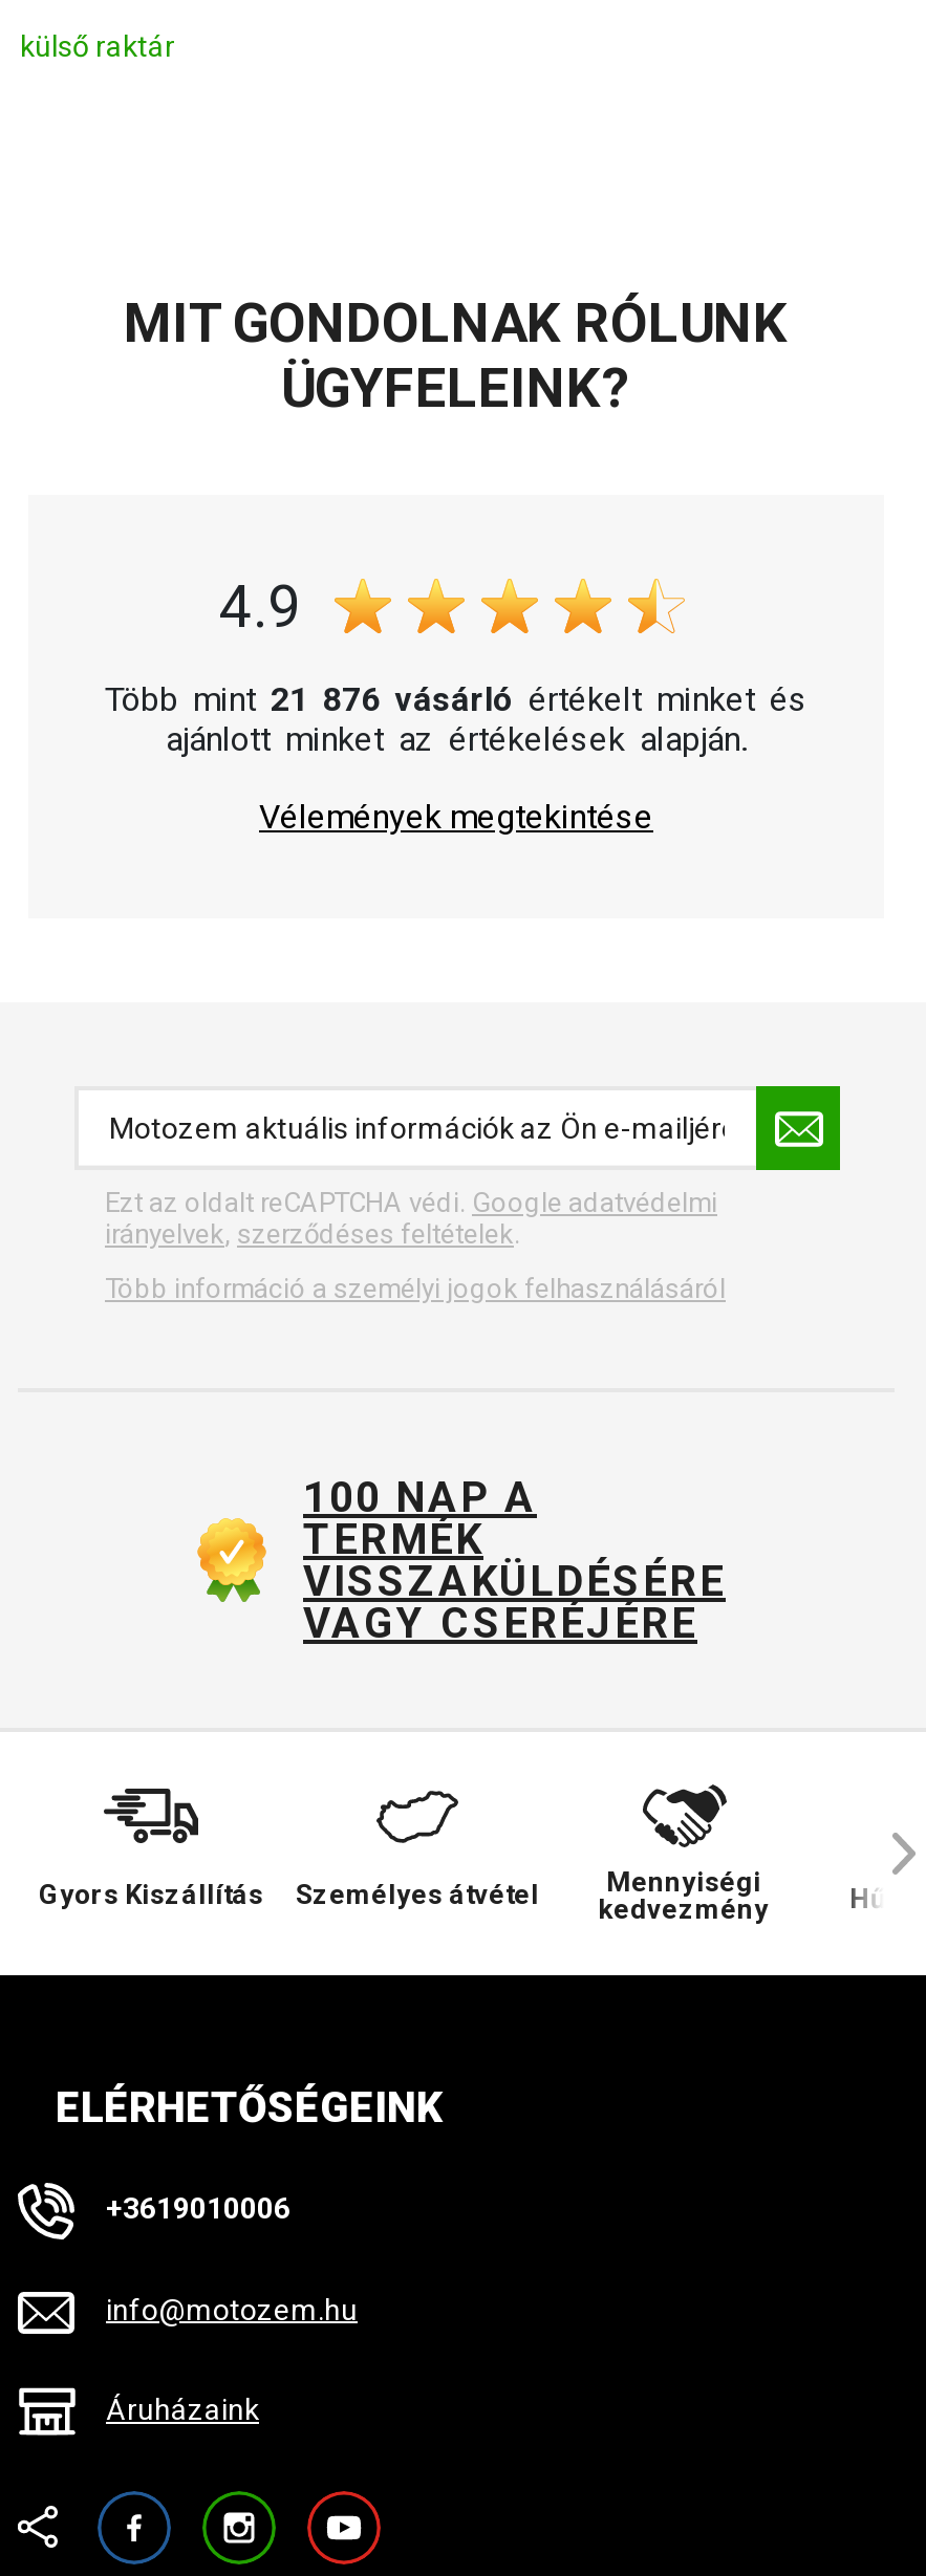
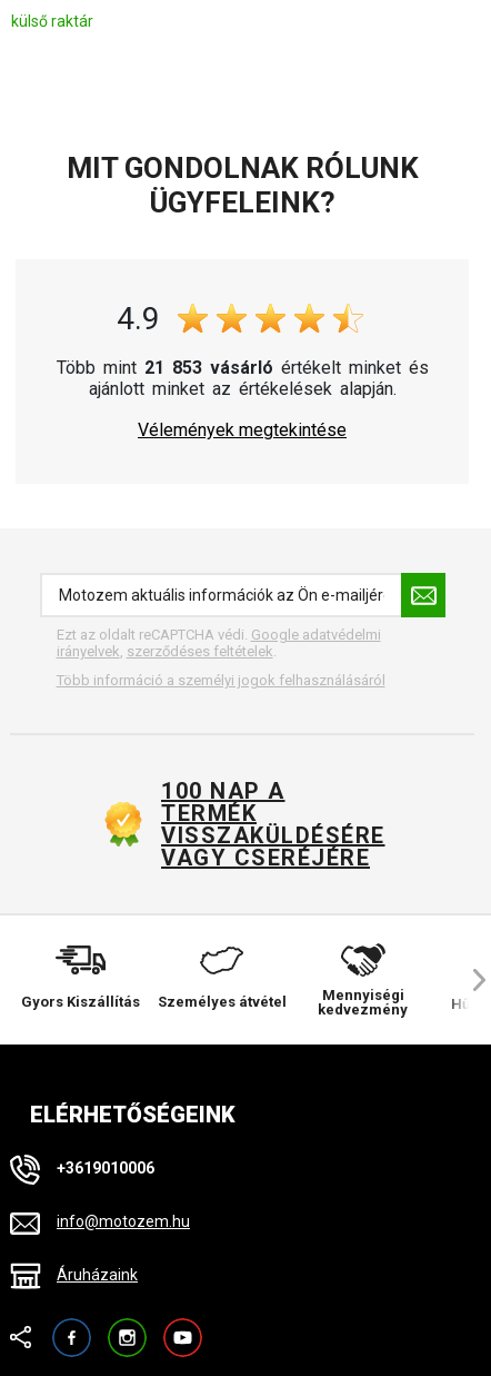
[105,679,807,718] Több mint 21 876 vásárló értékelt minket és -> [56,357,428,378] Több mint 21 853 vásárló értékelt minket és

